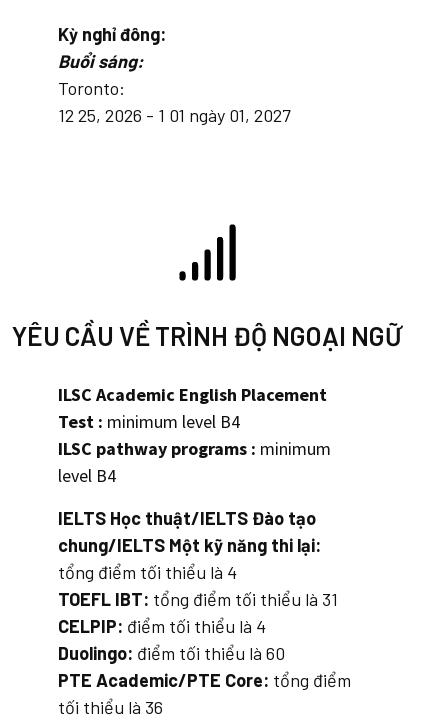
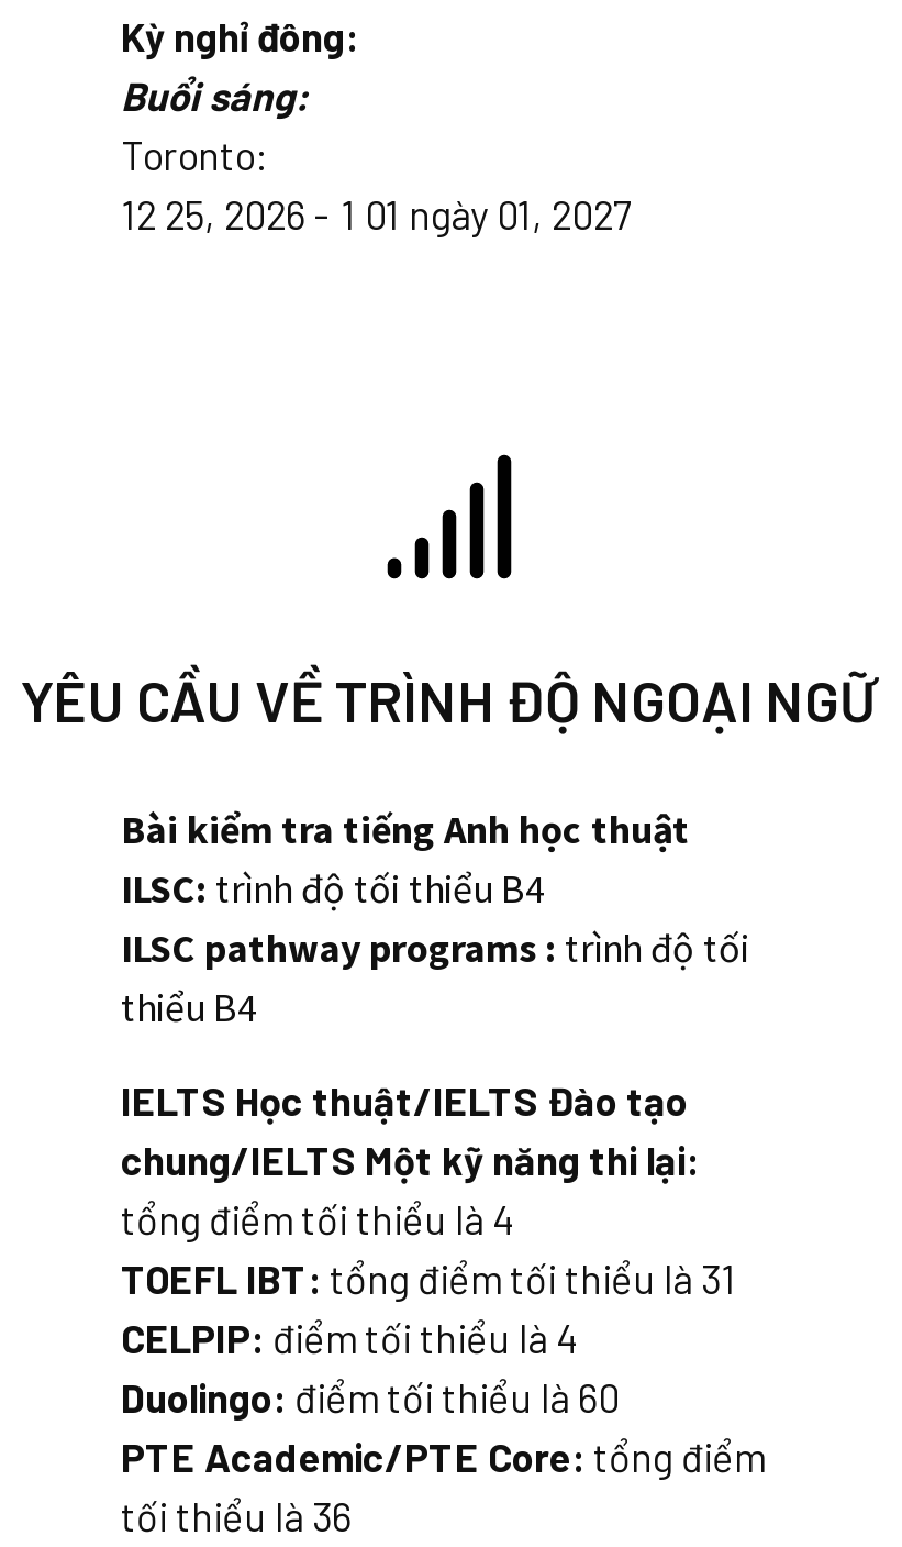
[58,383,331,487] ILSC Academic English Placement | Test : minimum level B4 | ILSC pathway programs : minimum | level B4 -> [121,804,749,1032] Bài kiểm tra tiếng Anh học thuật | ILSC: trình độ tối thiểu B4 | ILSC pathway programs : trình độ tối | thiểu B4

